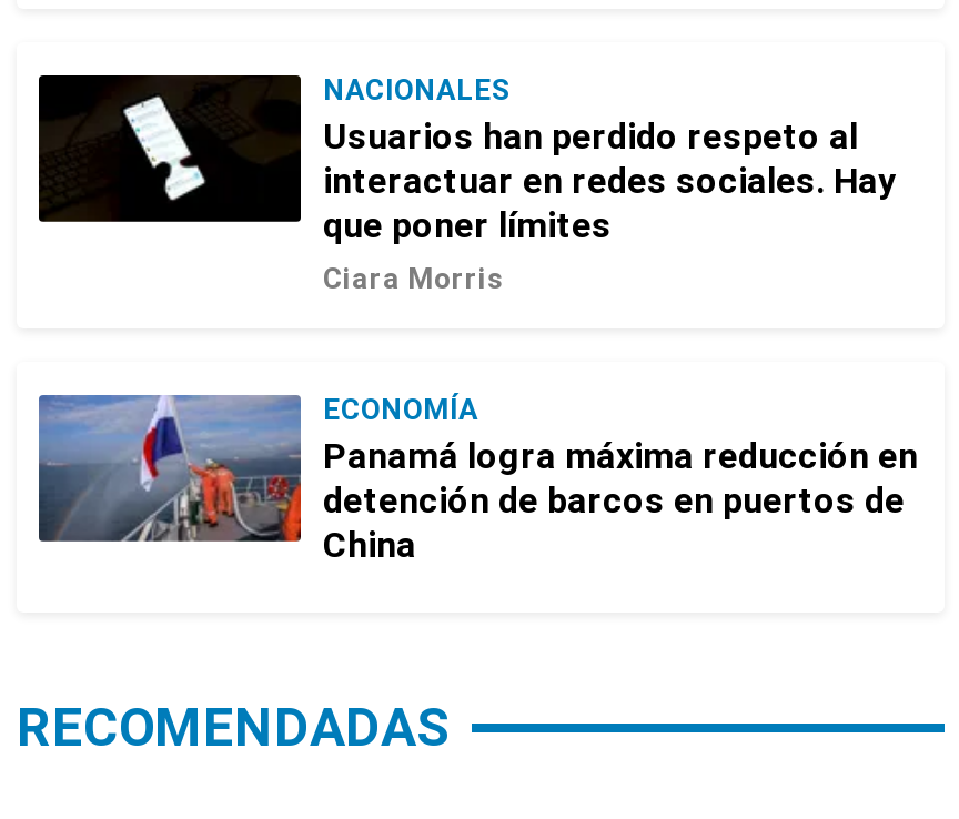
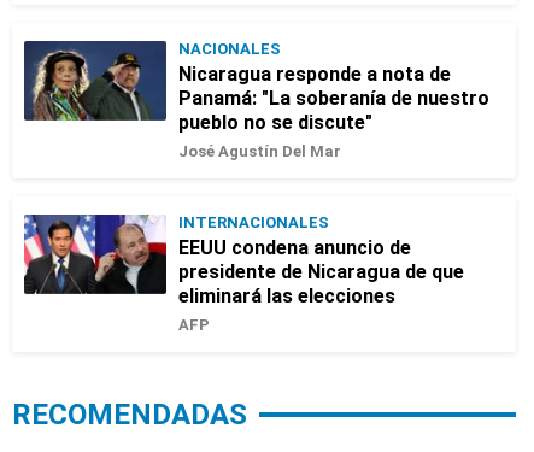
[39,73,896,295] [image] | Usuarios han perdido respeto al | interactuar en redes sociales. Hay | que poner límites | Ciara Morris -> [24,40,489,160] [image] | Nicaragua responde a nota de | Panamá: "La soberanía de nuestro | pueblo no se discute" | José Agustín Del Mar
[37,393,918,566] [image] | ECONOMÍA | Panamá logra máxima reducción en | detención de barcos en puertos de | China -> [23,213,464,334] [image] | INTERNACIONALES | EEUU condena anuncio de | presidente de Nicaragua de que | eliminará las elecciones | AFP

